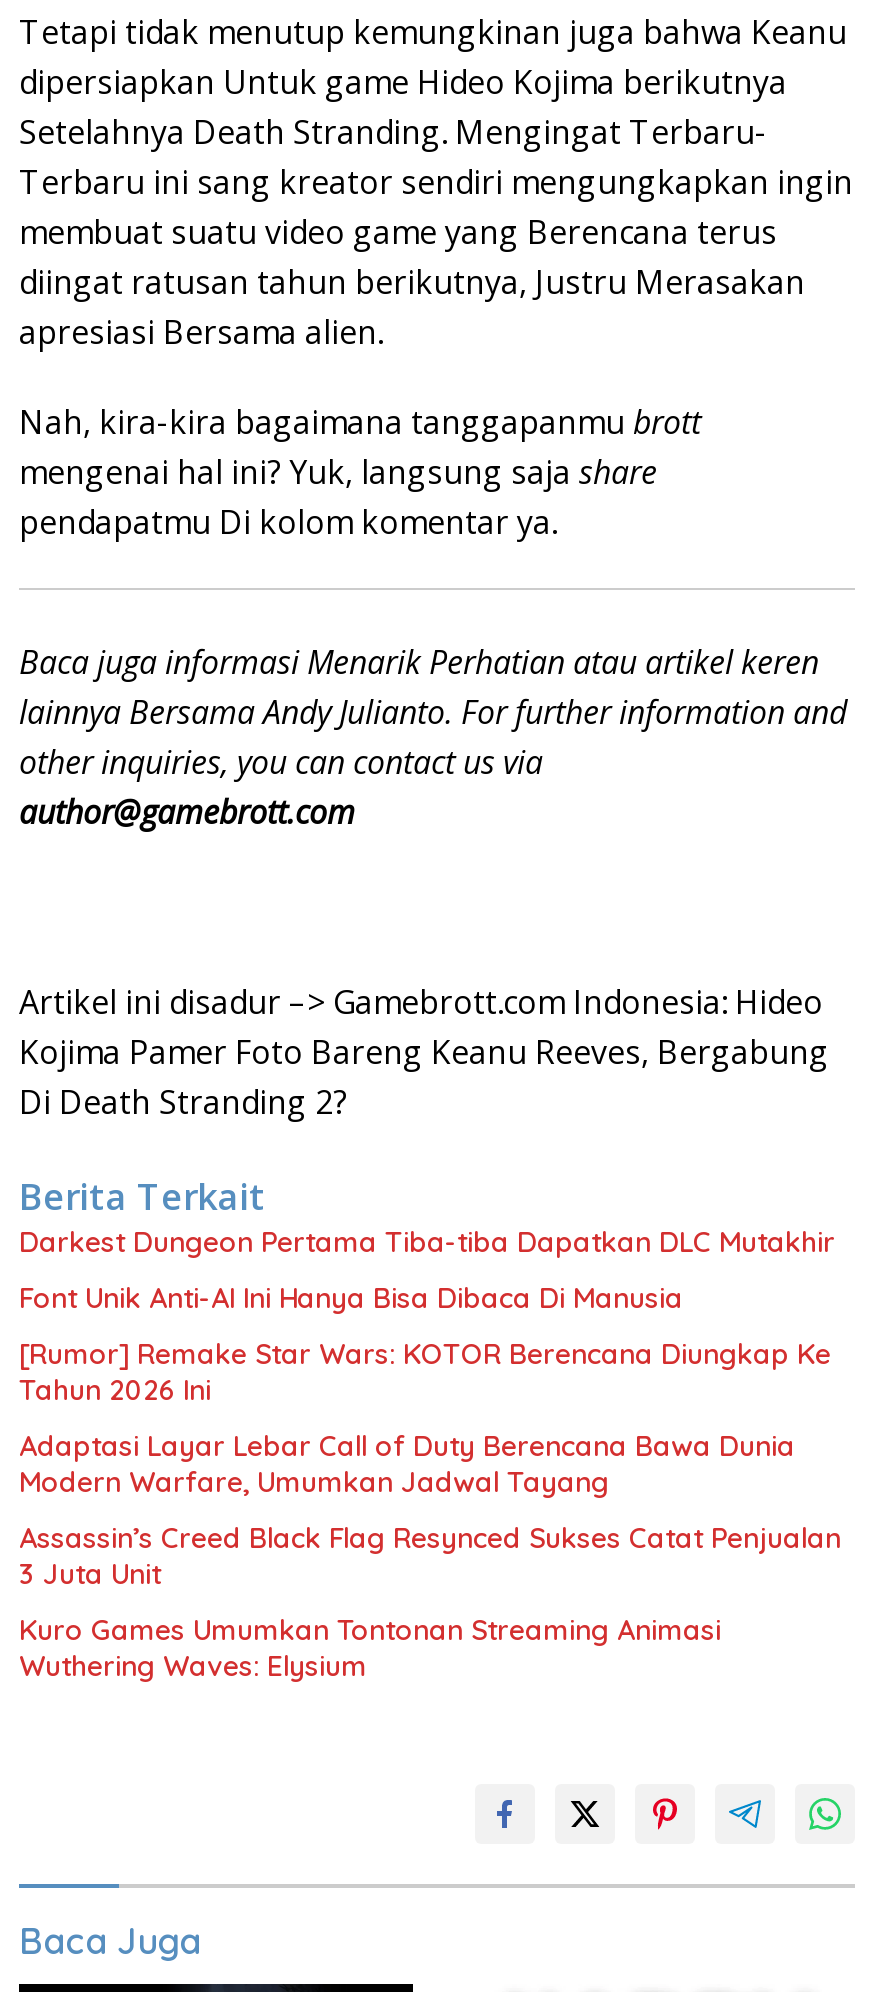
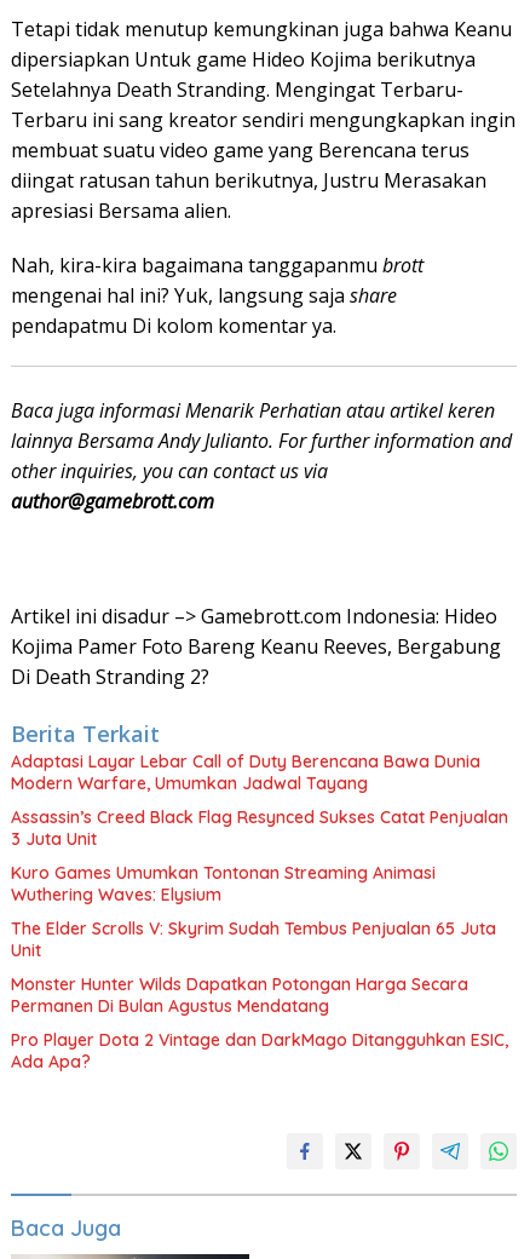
[19,1224,835,1408] Darkest Dungeon Pertama Tiba-tiba Dapatkan DLC Mutakhir | Font Unik Anti-AI Ini Hanya Bisa Dibaca Di Manusia | [Rumor] Remake Star Wars: KOTOR Berencana Diungkap Ke | Tahun 2026 Ini -> none
moved [19,1428,841,1684] -> [11,751,508,906]: Adaptasi Layar Lebar Call of Duty Berencana Bawa Dunia | Modern Warfare, Umumkan Jadwal Tayang | Assassin’s Creed Black Flag Resynced Sukses Catat Penjualan | 3 Juta Unit | Kuro Games Umumkan Tontonan Streaming Animasi | Wuthering Waves: Elysium
none -> [11,918,508,1073] The Elder Scrolls V: Skyrim Sudah Tembus Penjualan 65 Juta | Unit | Monster Hunter Wilds Dapatkan Potongan Harga Secara | Permanen Di Bulan Agustus Mendatang | Pro Player Dota 2 Vintage dan DarkMago Ditangguhkan ESIC, | Ada Apa?

